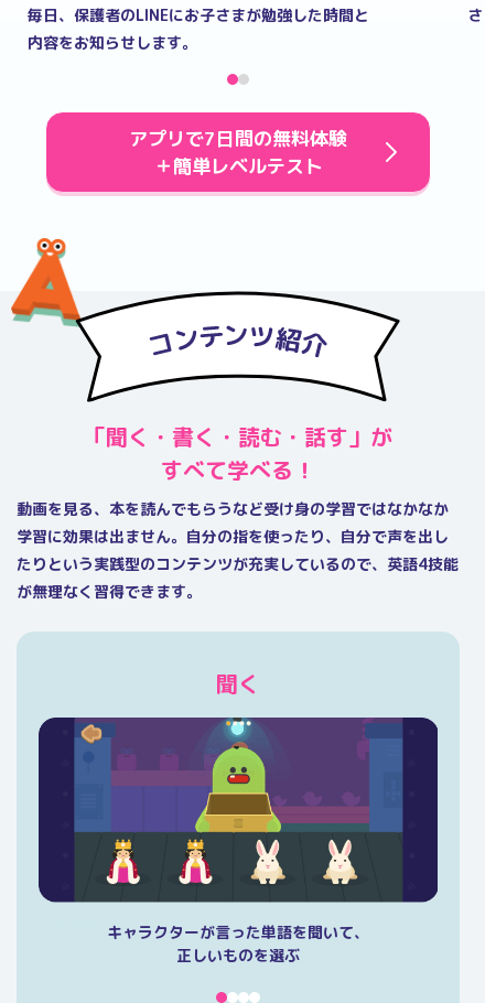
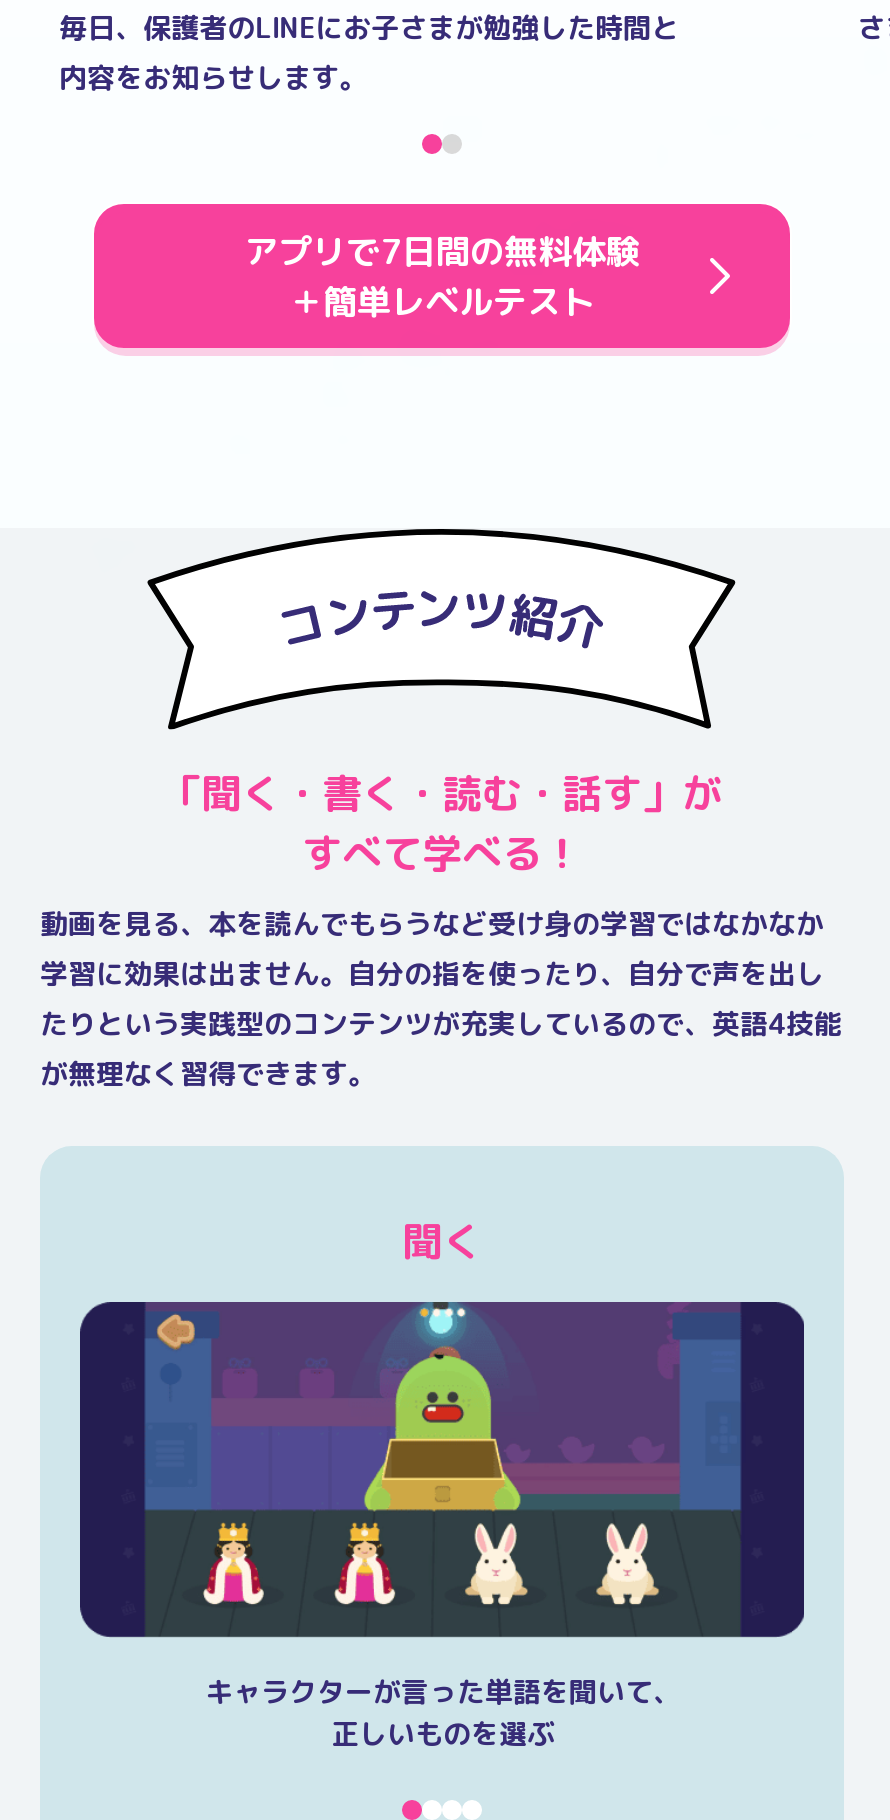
[10,237,82,327] [image] -> none

